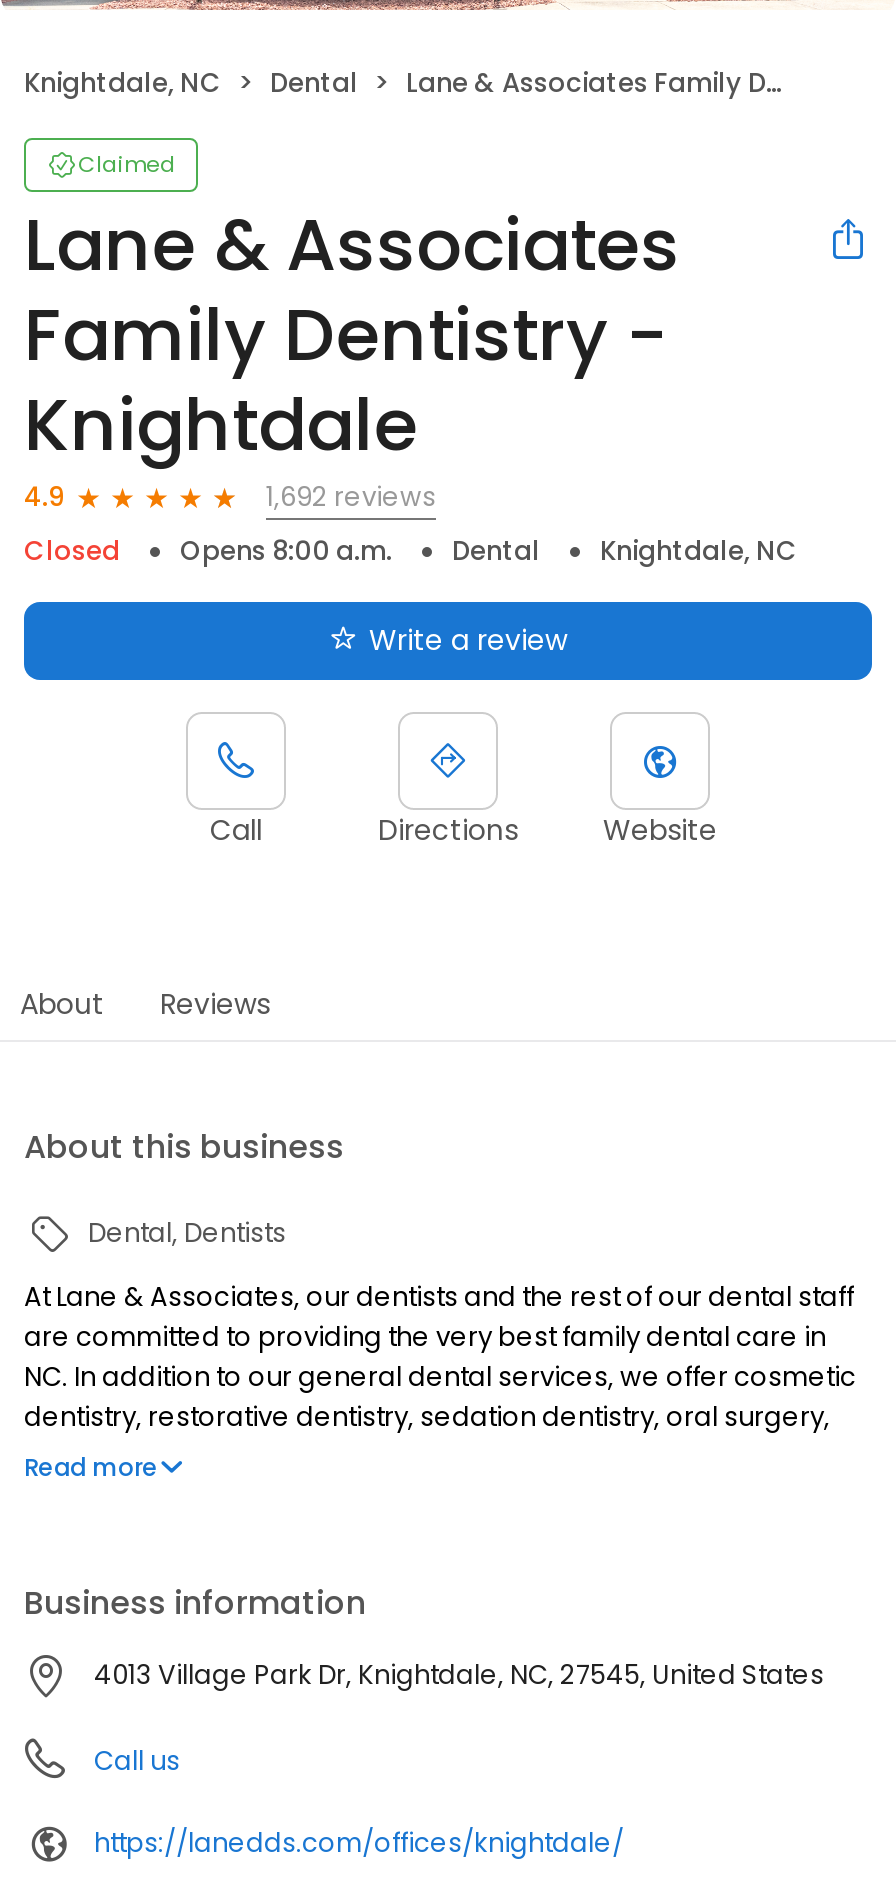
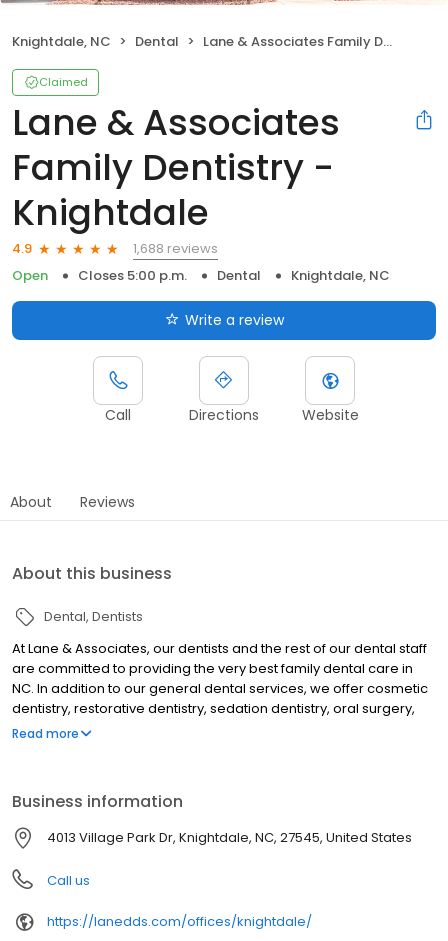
[24,478,436,570] 1,692 reviews | Closed | Opens 8:00 a.m. -> [12,239,218,285] 1,688 reviews | Open | Closes 5:00 p.m.

